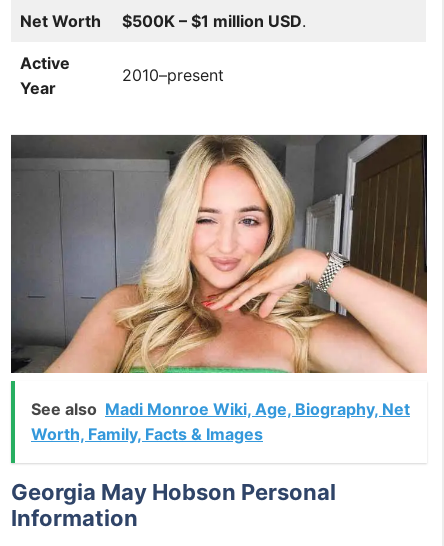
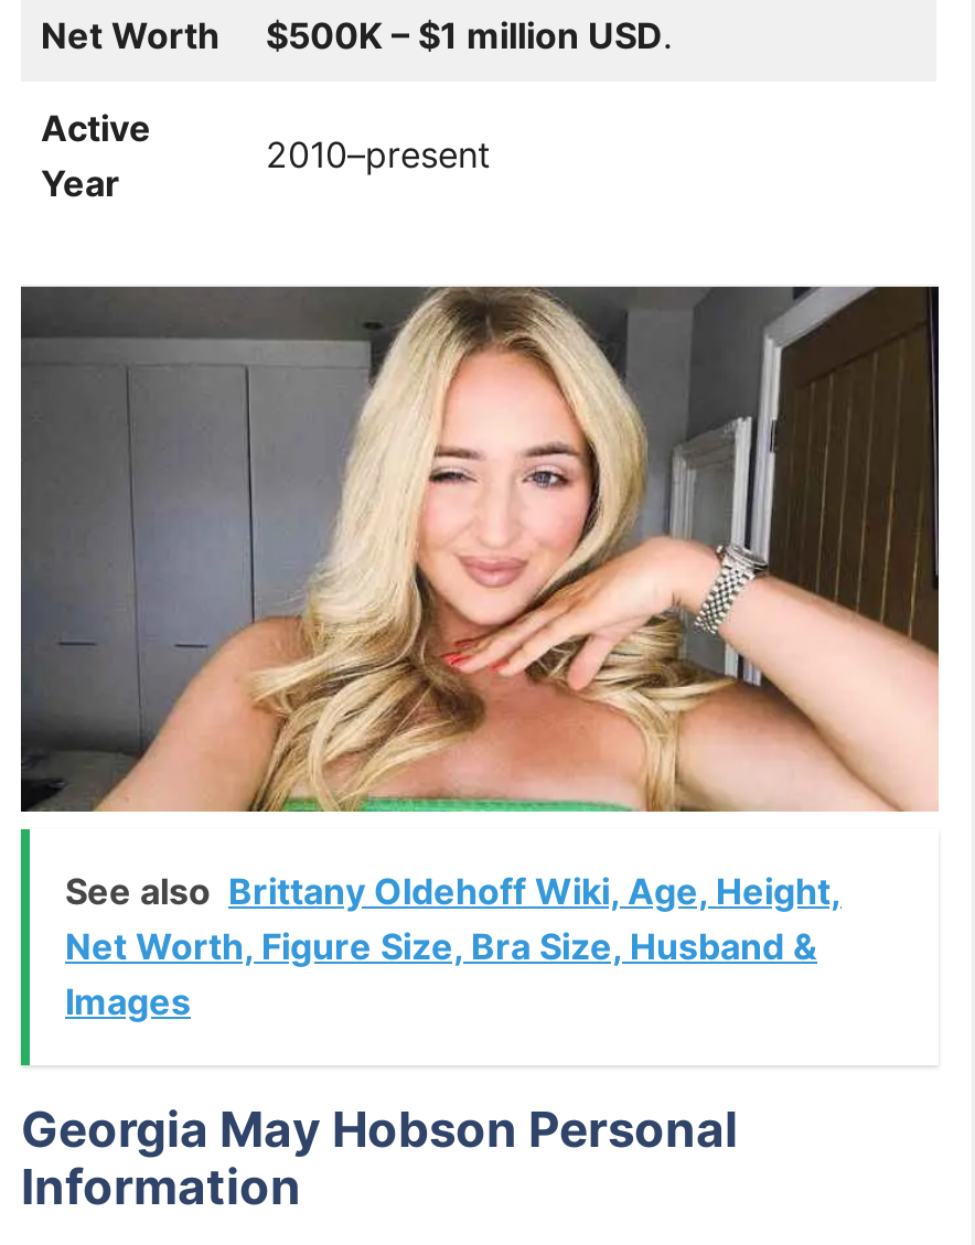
[31,399,410,444] See also Madi Monroe Wiki, Age, Biography, Net | Worth, Family, Facts & Images -> [65,869,842,1023] See also Brittany Oldehoff Wiki, Age, Height, | Net Worth, Figure Size, Bra Size, Husband & | Images

